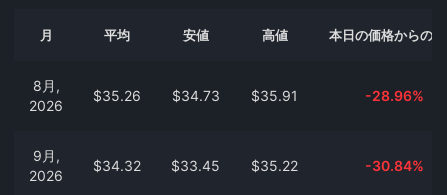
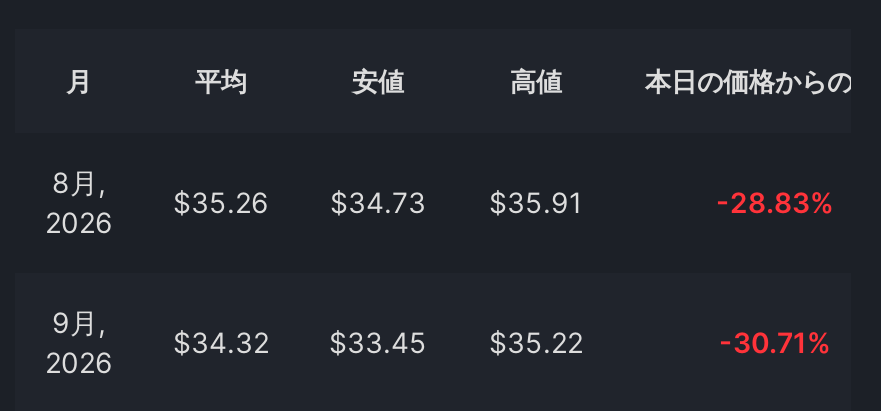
[364,86,423,103] -28.96% -> [716,184,834,218] -28.83%
[364,156,423,173] -30.84% -> [719,324,831,358] -30.71%

